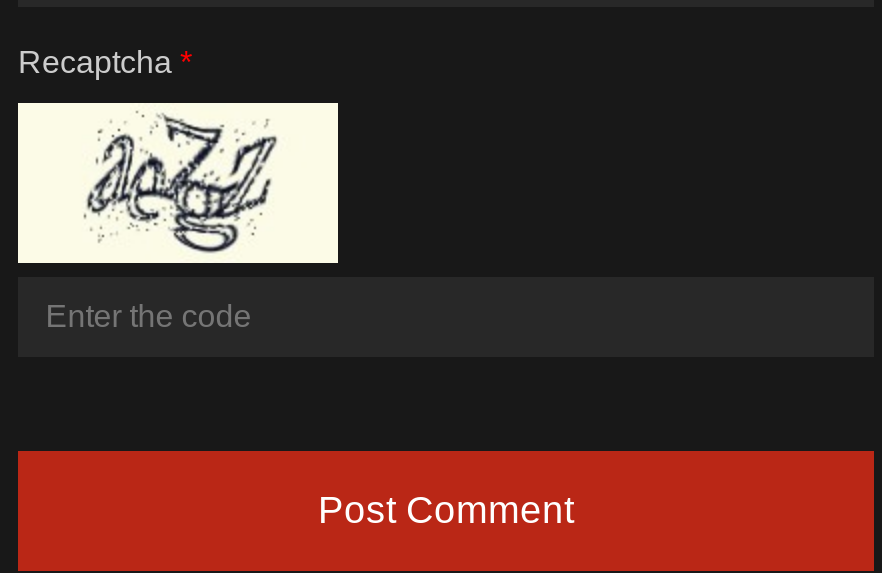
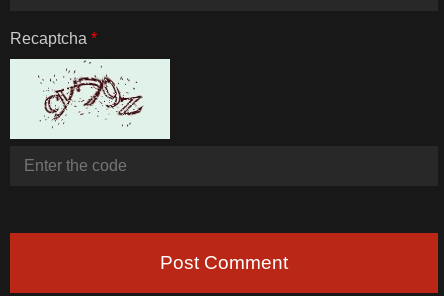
[52,105,308,257] [image] -> [14,59,166,138] [image]

